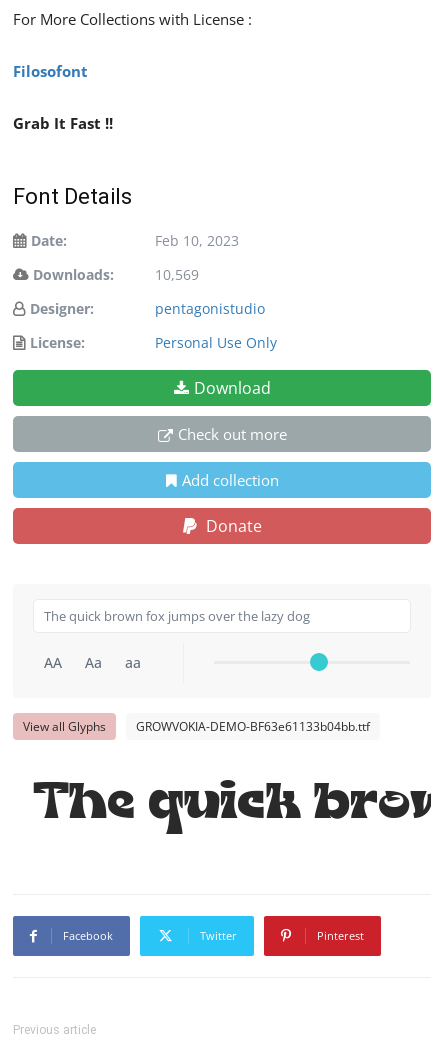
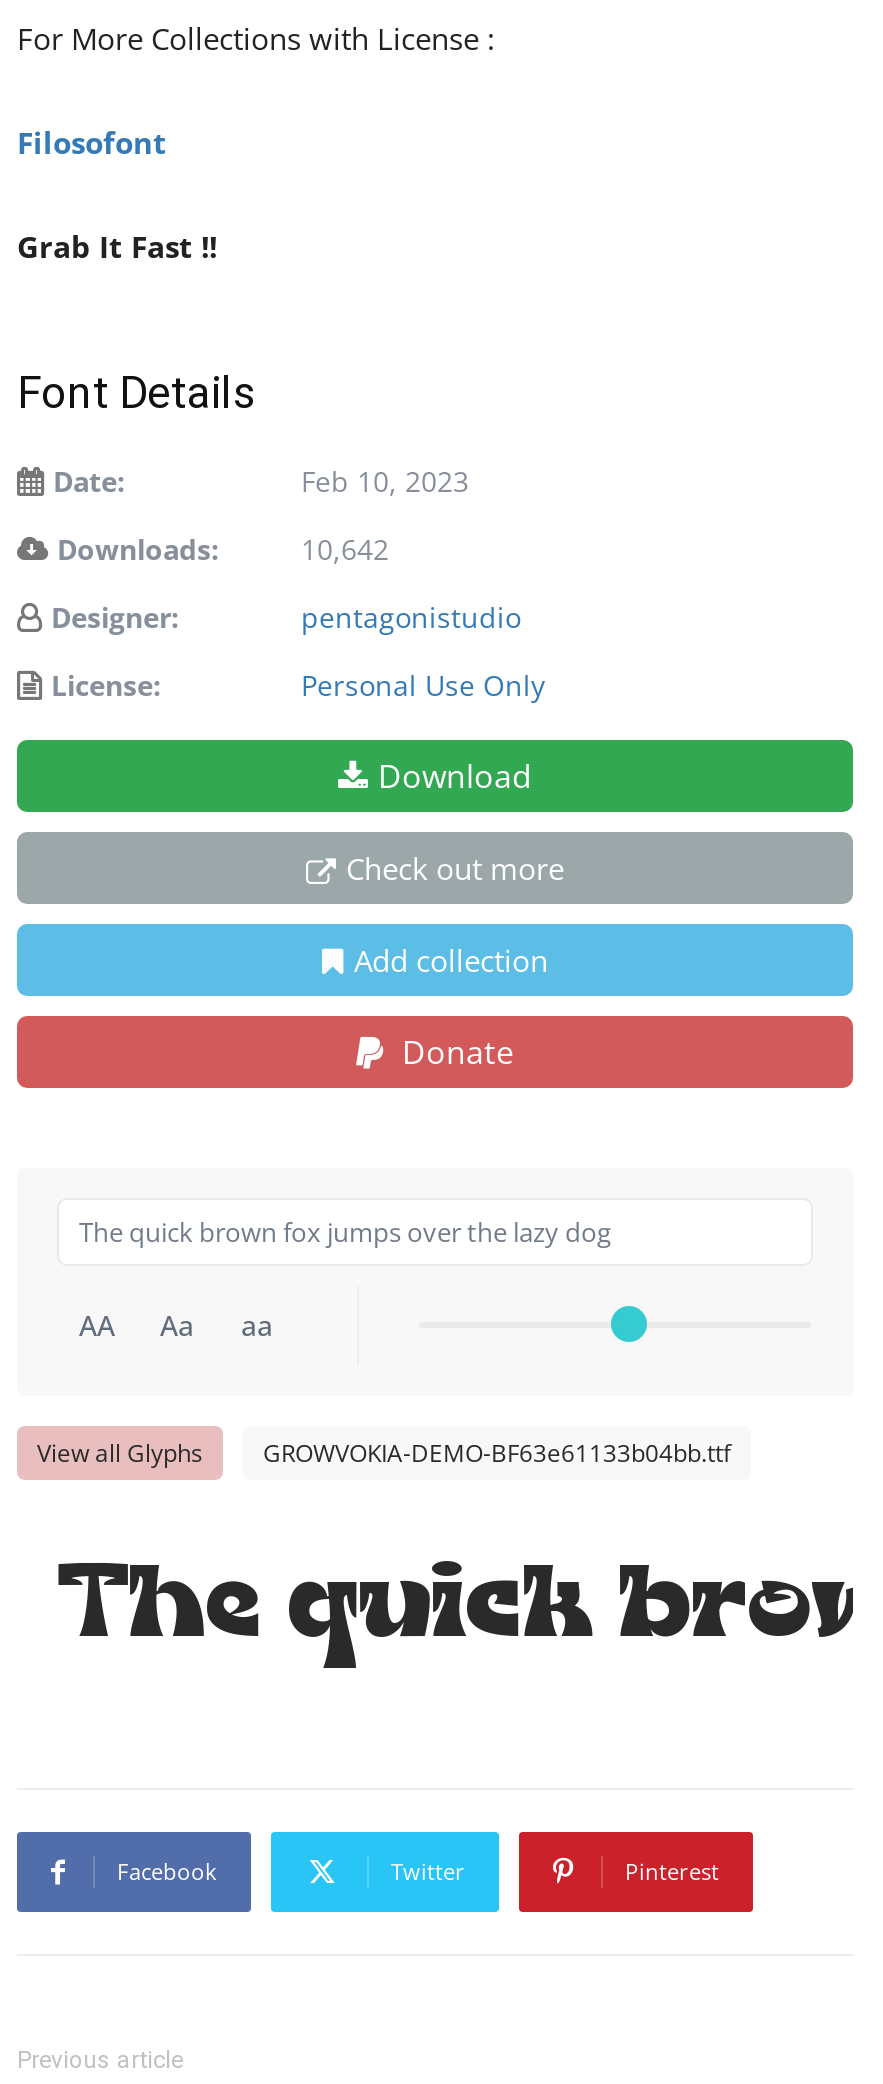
[155,265,199,284] 10,569 -> [301,531,389,569] 10,642

